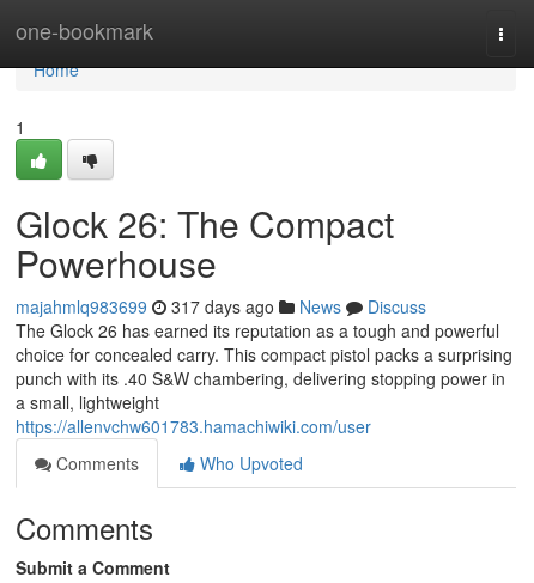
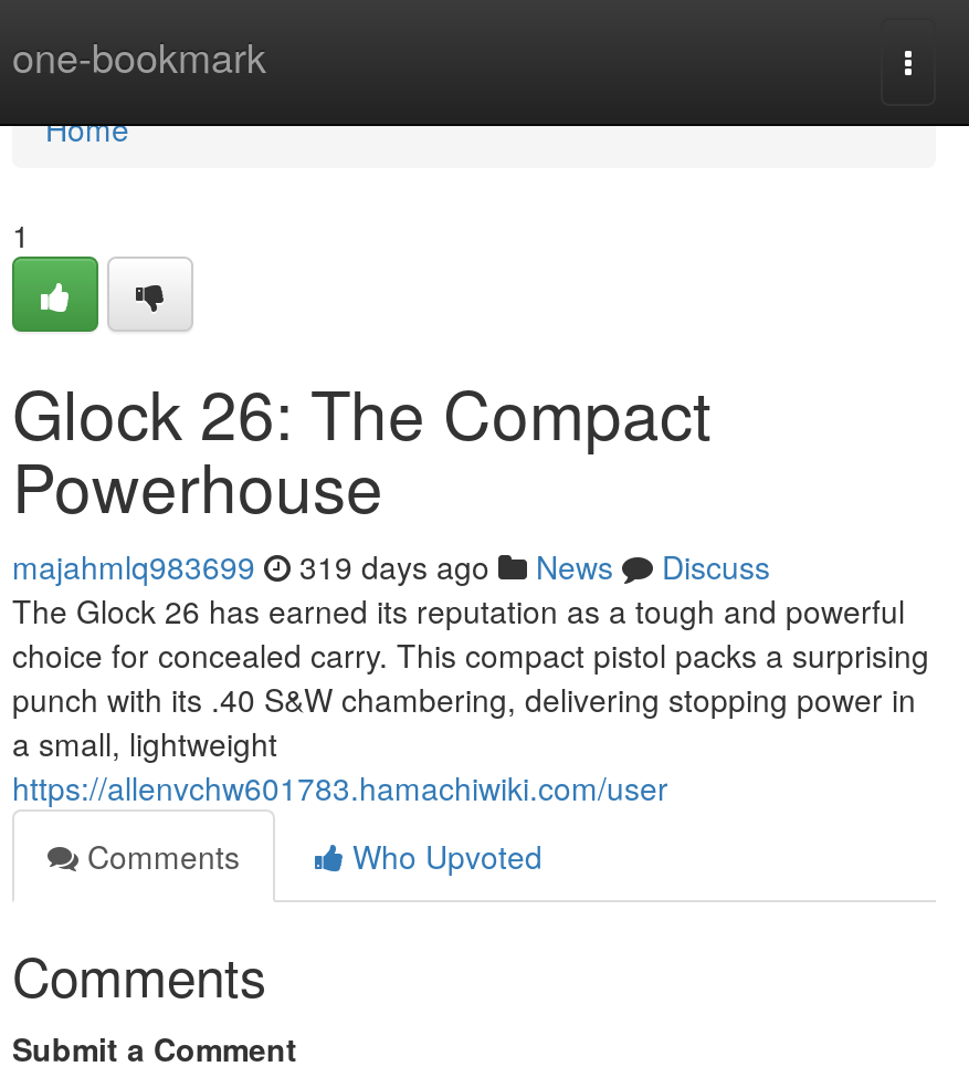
[16,294,426,318] majahmlq983699 317 days ago News Discuss -> [12,544,770,588] majahmlq983699 319 days ago News Discuss

